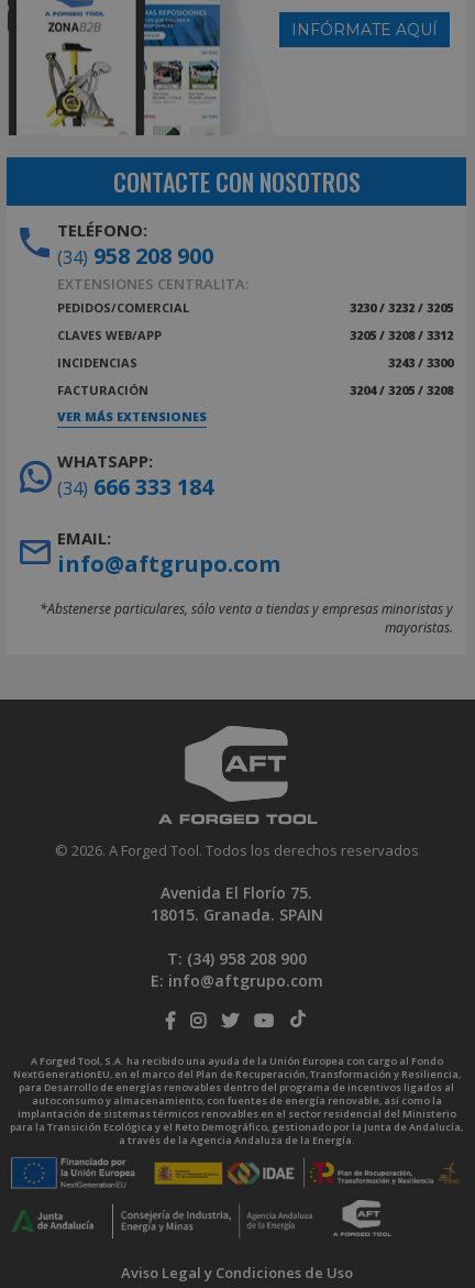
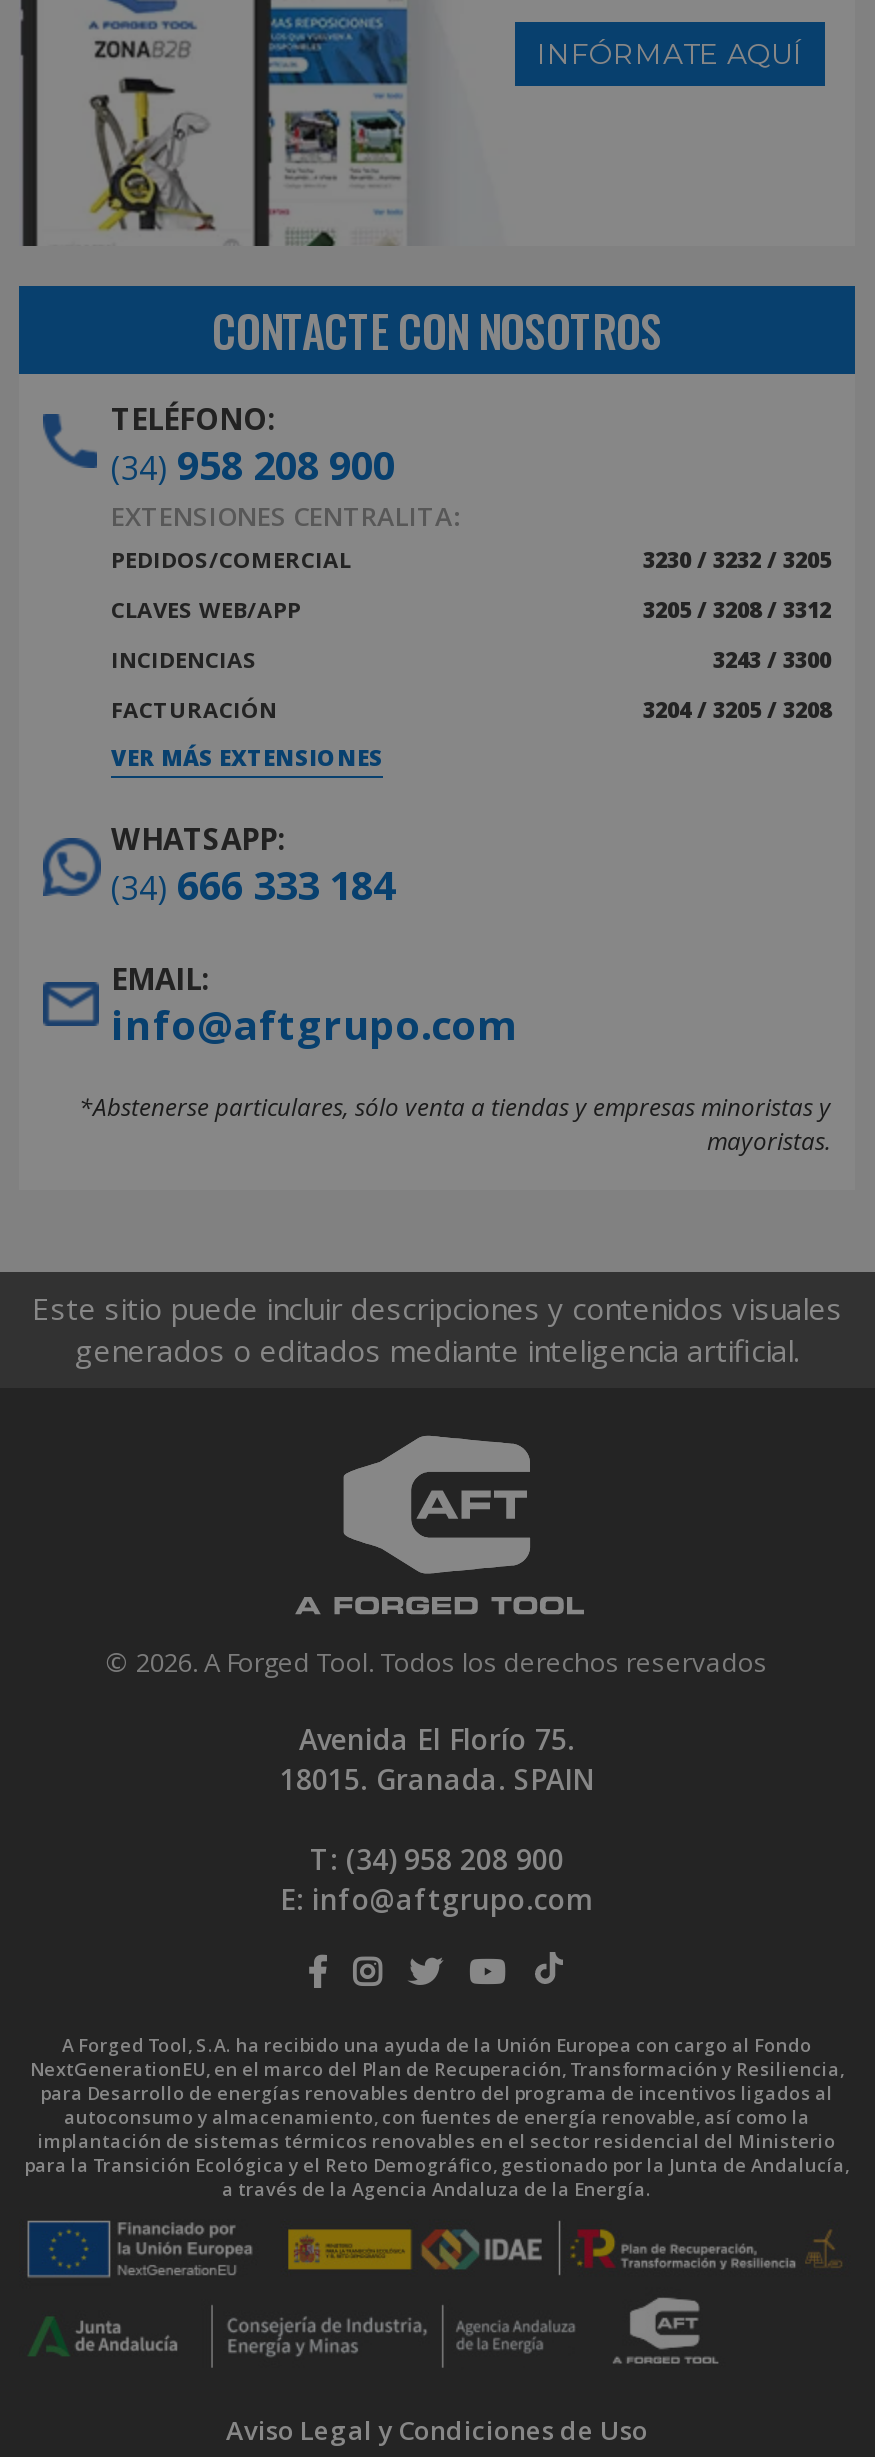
none -> [32,1288,842,1370] Este sitio puede incluir descripciones y contenidos visuales | generados o editados mediante inteligencia artificial.

